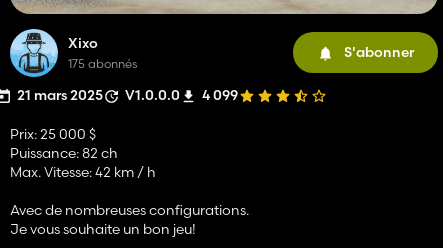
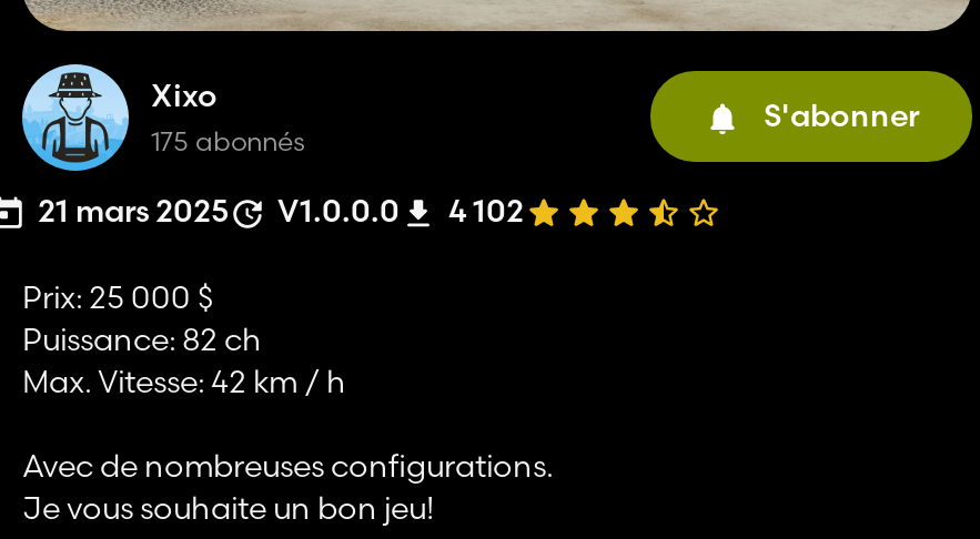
[17,86,238,104] 21 mars 2025 V1.0.0.0 4 099 -> [38,190,524,230] 21 mars 2025 V1.0.0.0 4 102

